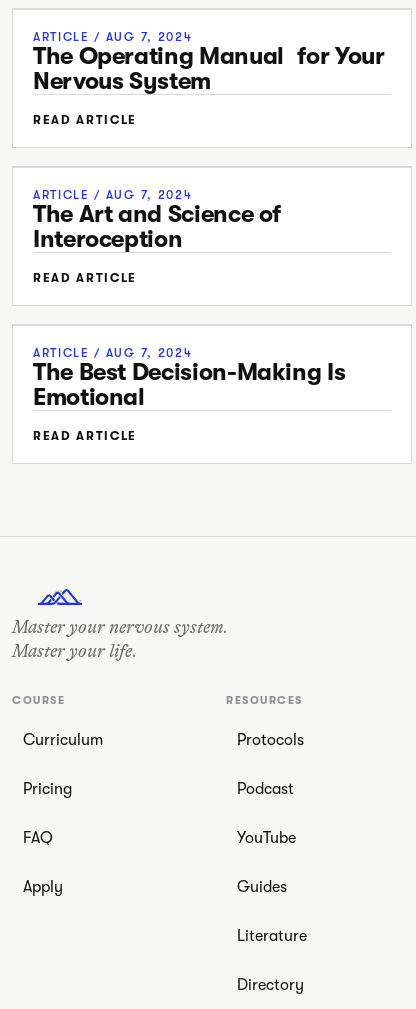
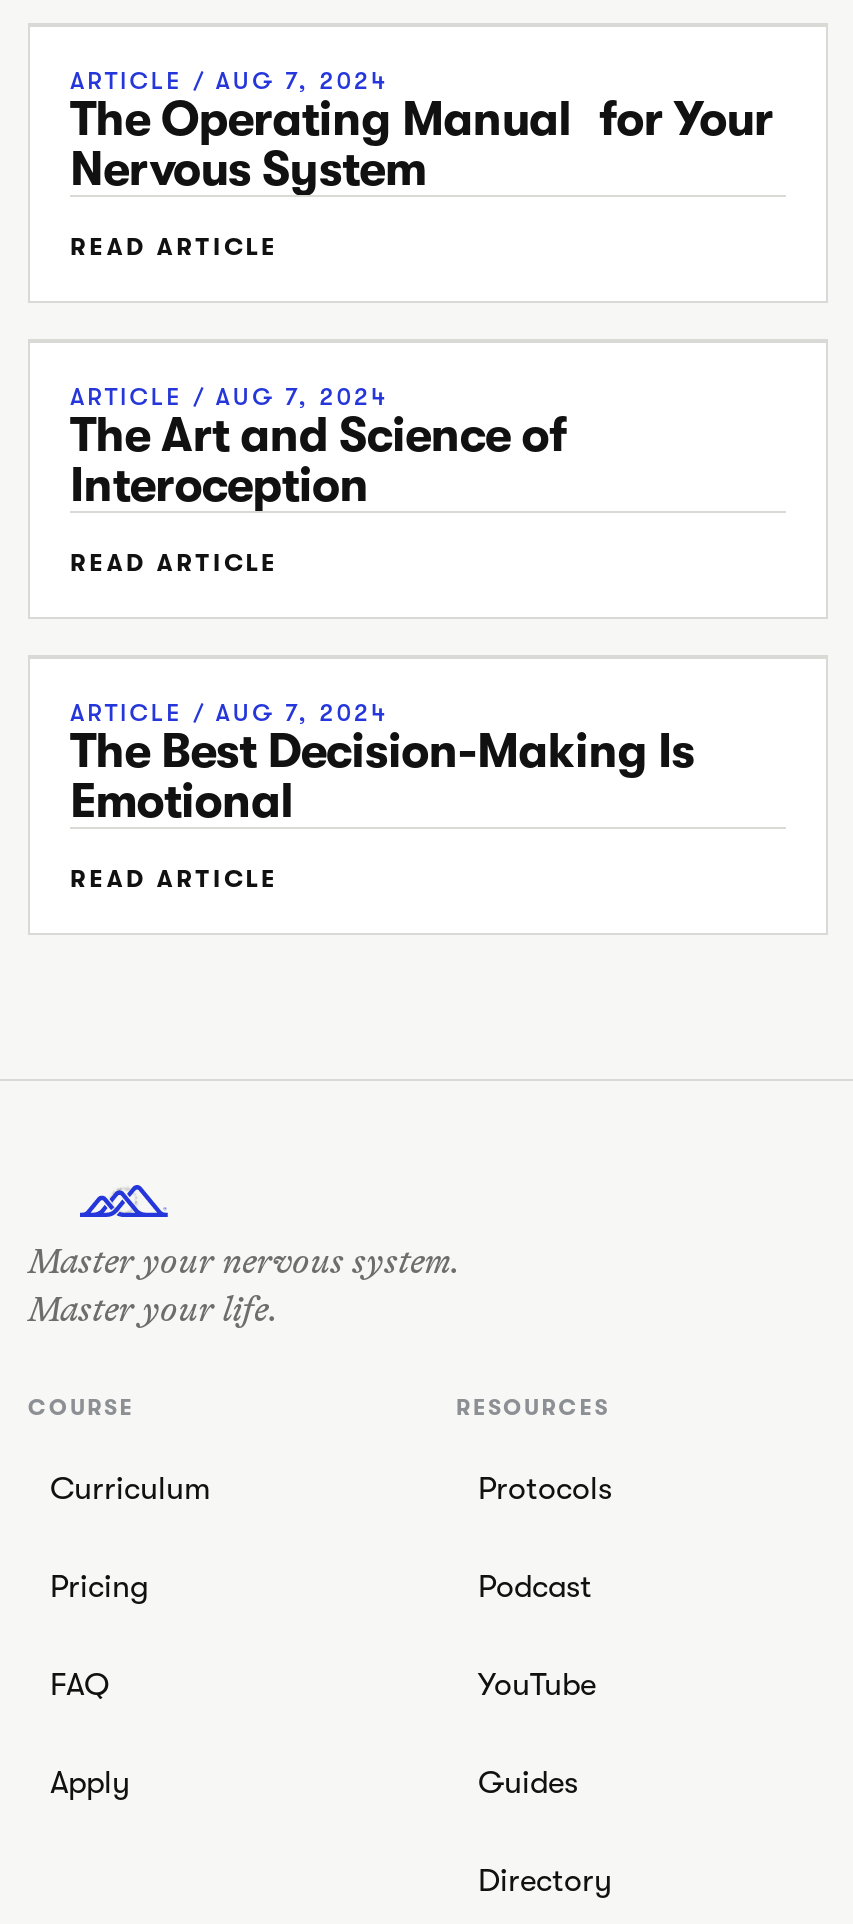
[237,927,307,945] Literature -> none

